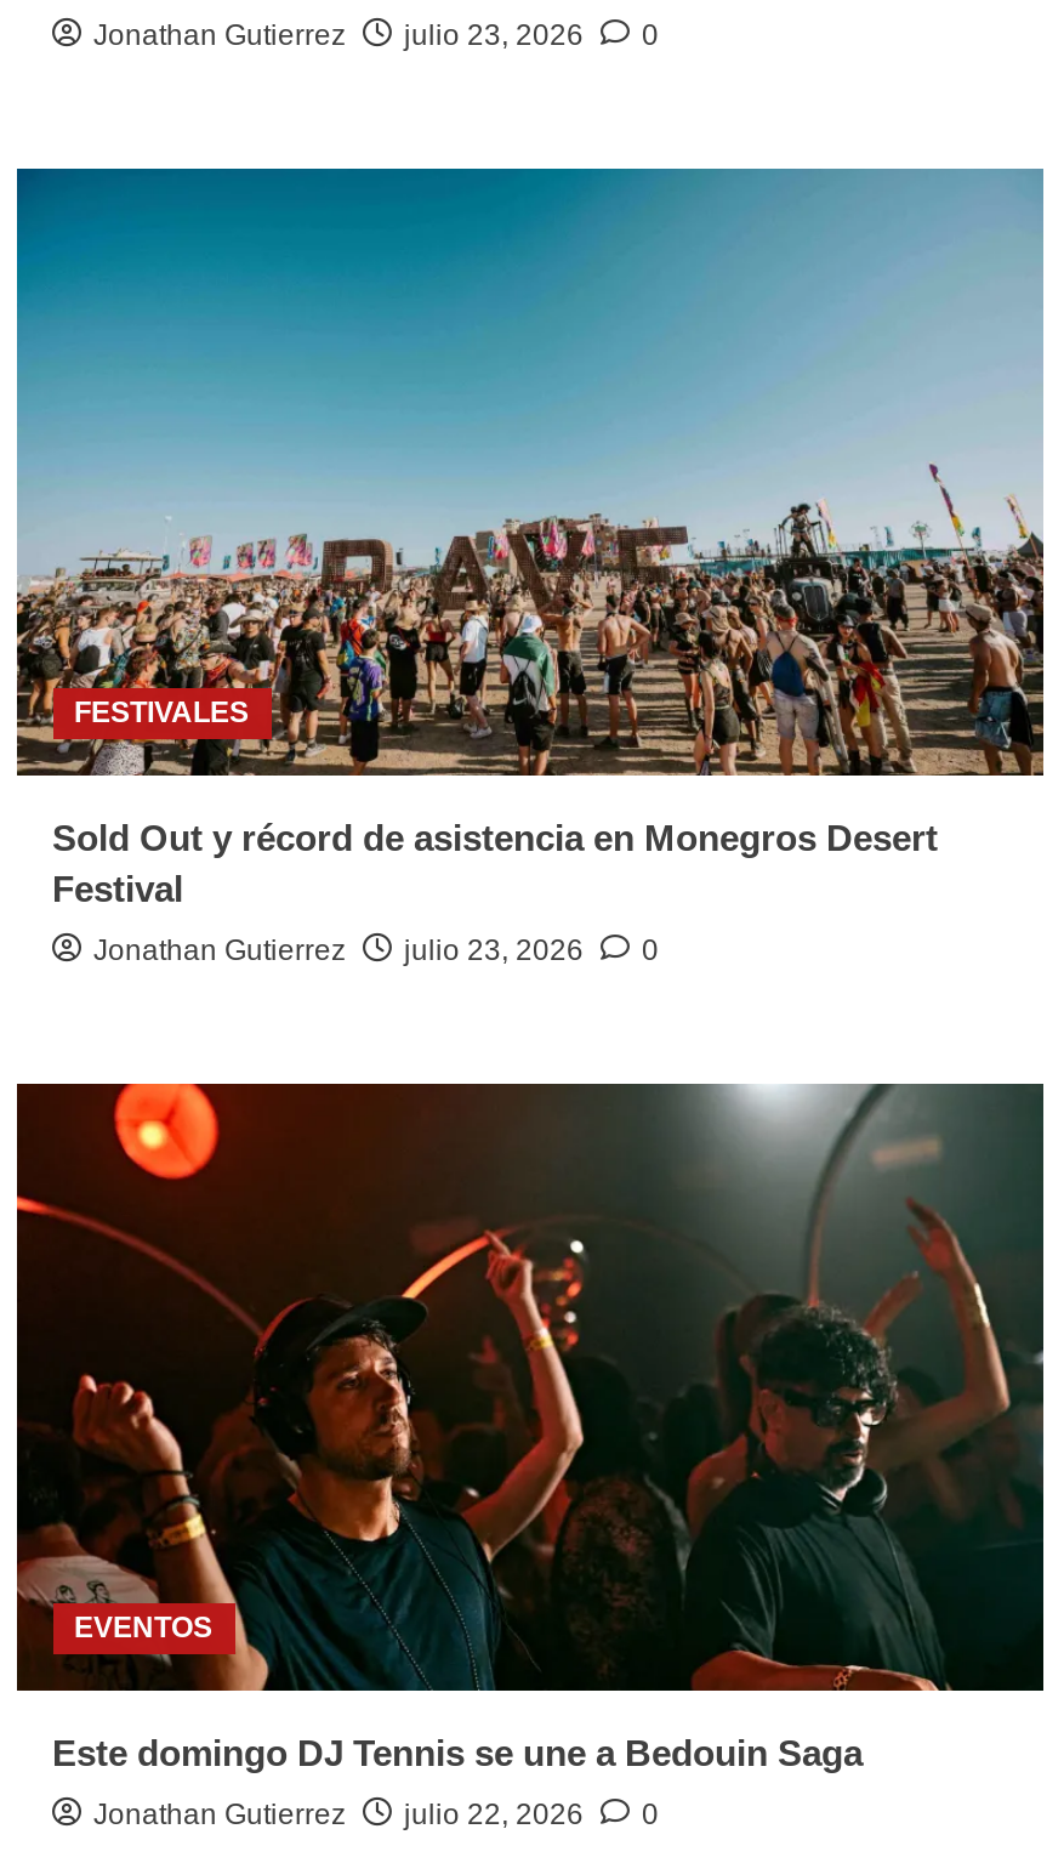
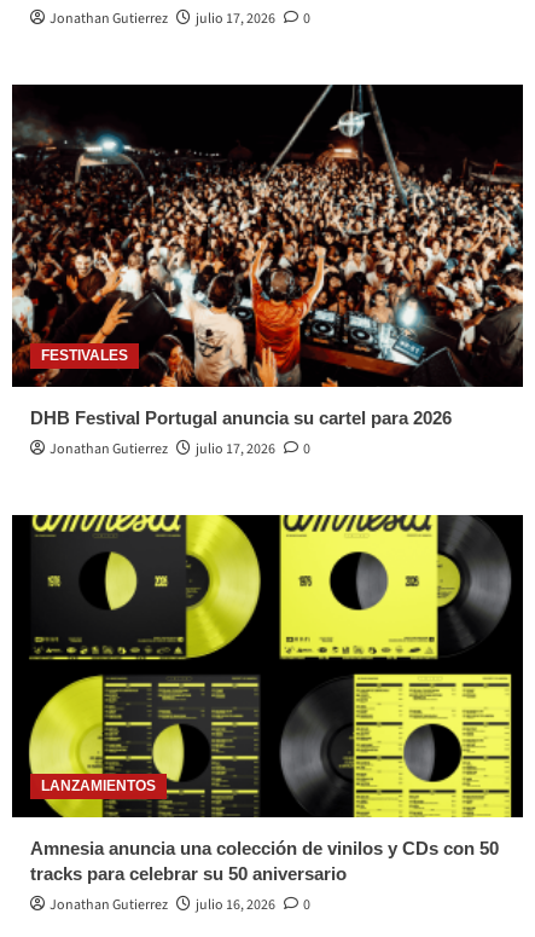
[93,18,659,52] Jonathan Gutierrez julio 23, 2026 0 -> [49,9,310,29] Jonathan Gutierrez julio 17, 2026 0
[15,165,1046,909] [image] | Sold Out y récord de asistencia en Monegros Desert | Festival -> [11,83,524,428] [image] | DHB Festival Portugal anuncia su cartel para 2026
[93,933,659,967] Jonathan Gutierrez julio 23, 2026 0 -> [49,439,310,460] Jonathan Gutierrez julio 17, 2026 0
moved [93,933,659,967] -> [49,439,310,460]: Jonathan Gutierrez | 0
[15,1080,1046,1665] [image] | EVENTOS -> [12,514,523,819] [image] | LANZAMIENTOS
[52,1731,863,1773] Este domingo DJ Tennis se une a Bedouin Saga -> [30,838,498,884] Amnesia anuncia una colección de vinilos y CDs con 50 | tracks para celebrar su 50 aniversario
[93,1797,659,1831] Jonathan Gutierrez julio 22, 2026 0 -> [49,895,310,916] Jonathan Gutierrez julio 16, 2026 0

